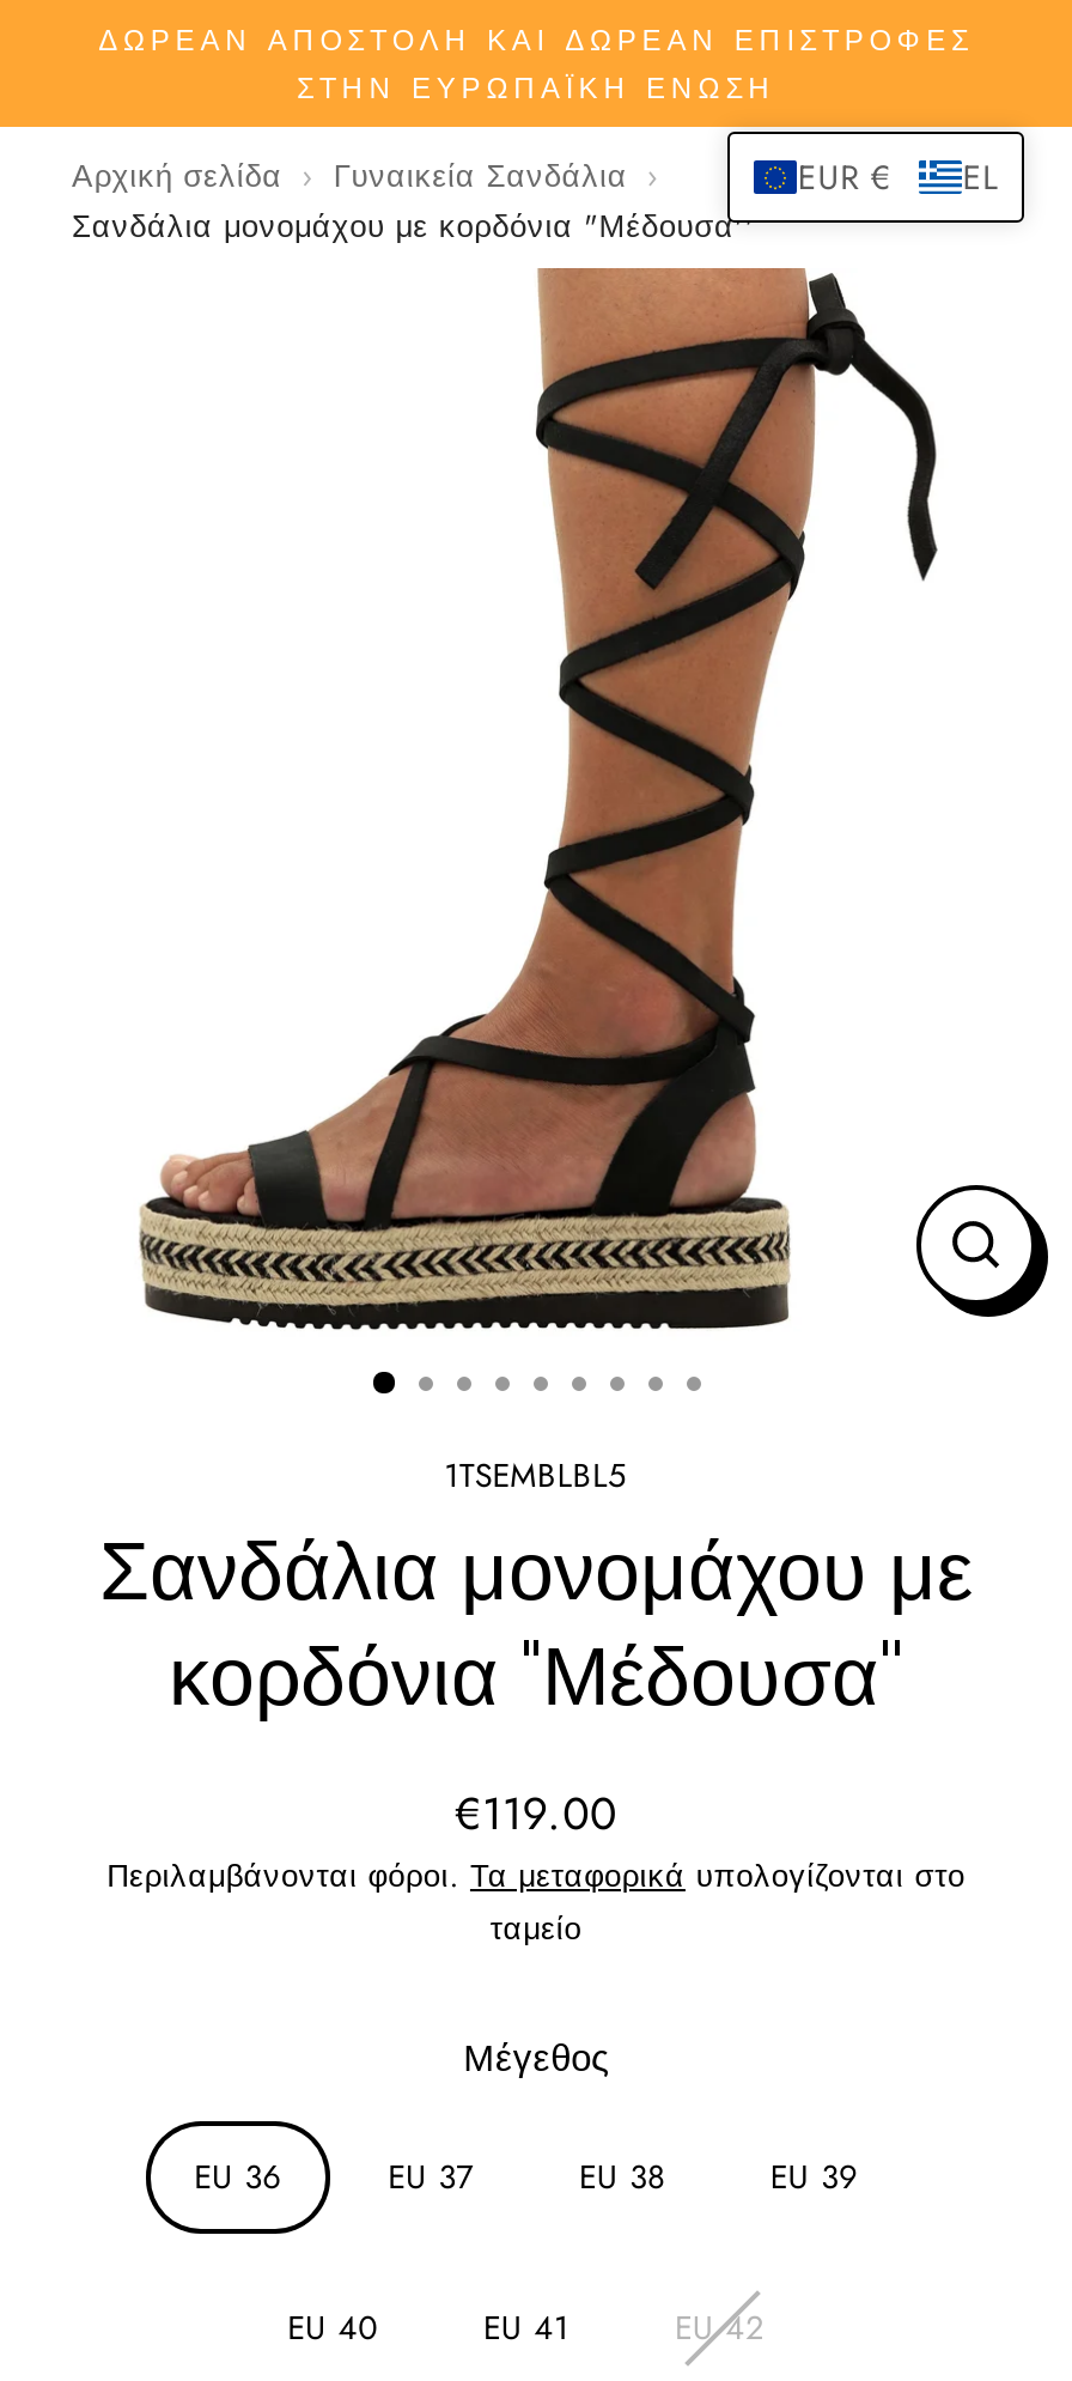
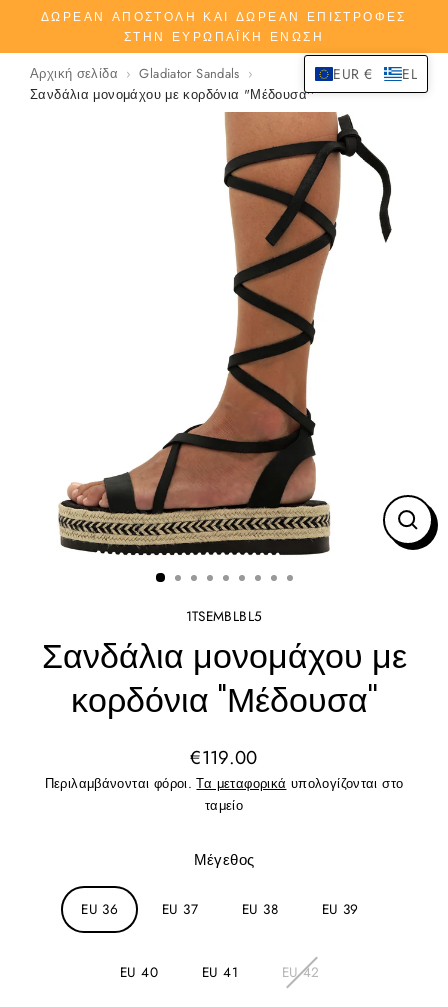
[334,153,628,199] Γυναικεία Σανδάλια -> [139,64,240,83] Gladiator Sandals

